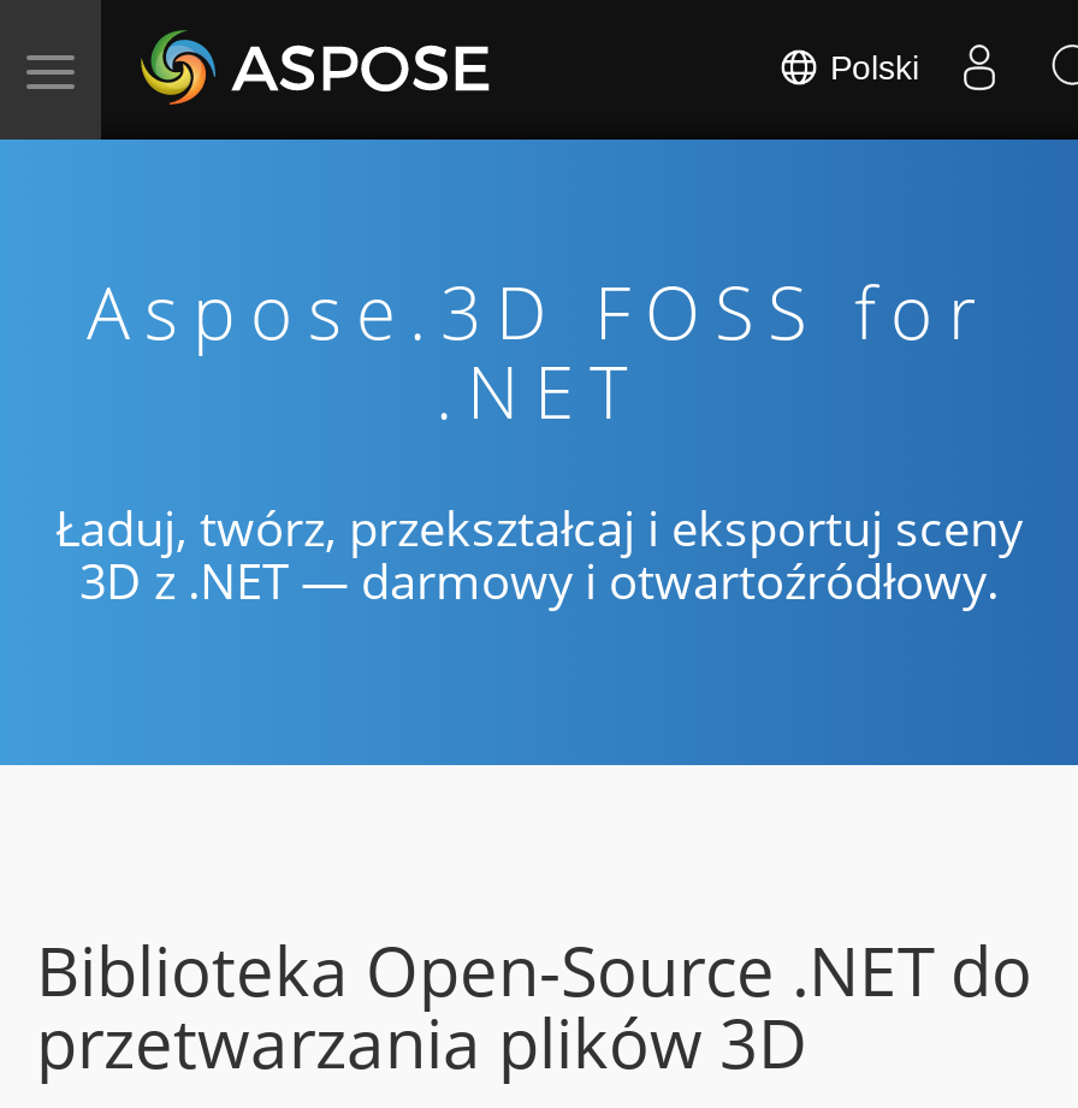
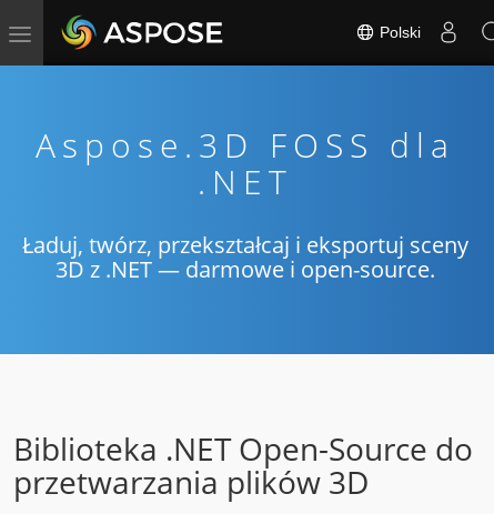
[87,262,991,361] Aspose.3D FOSS for -> [36,122,455,168] Aspose.3D FOSS dla
[79,549,999,614] 3D z .NET — darmowy i otwartoźródłowy. -> [56,254,435,284] 3D z .NET — darmowe i open-source.
[36,924,1032,1015] Biblioteka Open-Source .NET do -> [13,427,473,470] Biblioteka .NET Open-Source do

